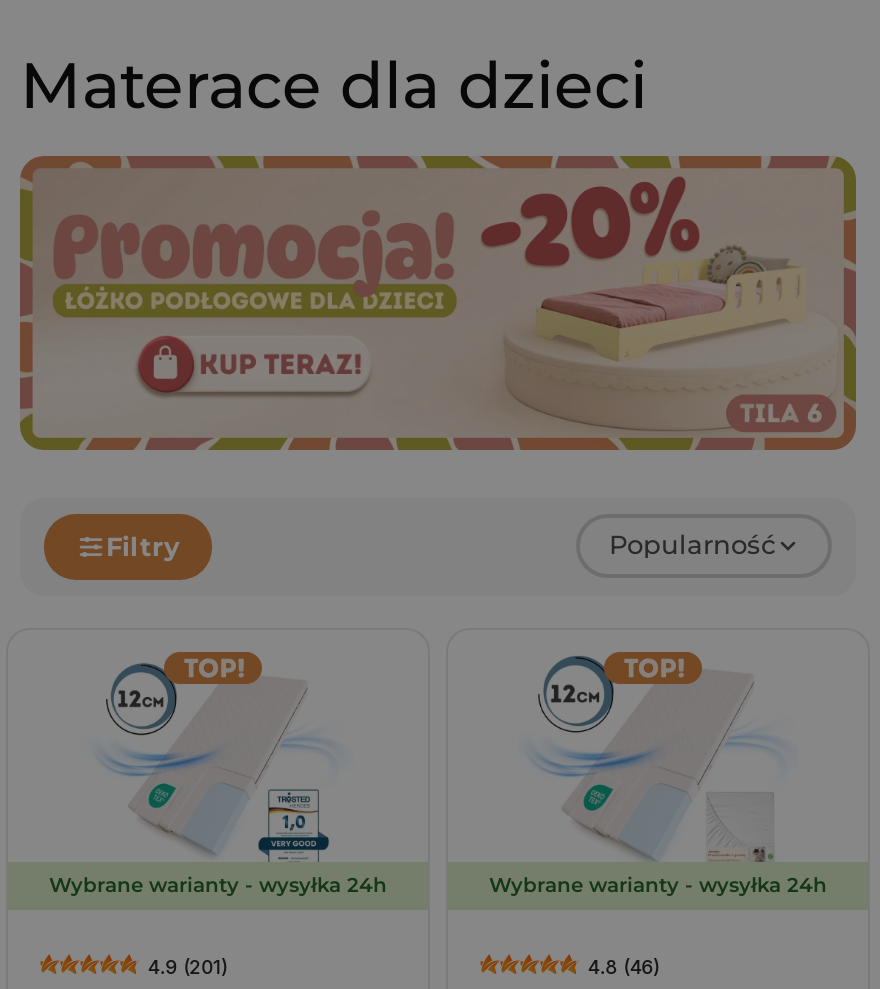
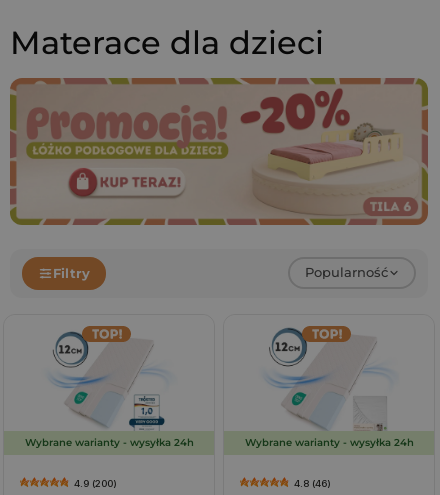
[147,957,229,979] 4.9 (201) -> [74,478,117,489] 4.9 (200)

